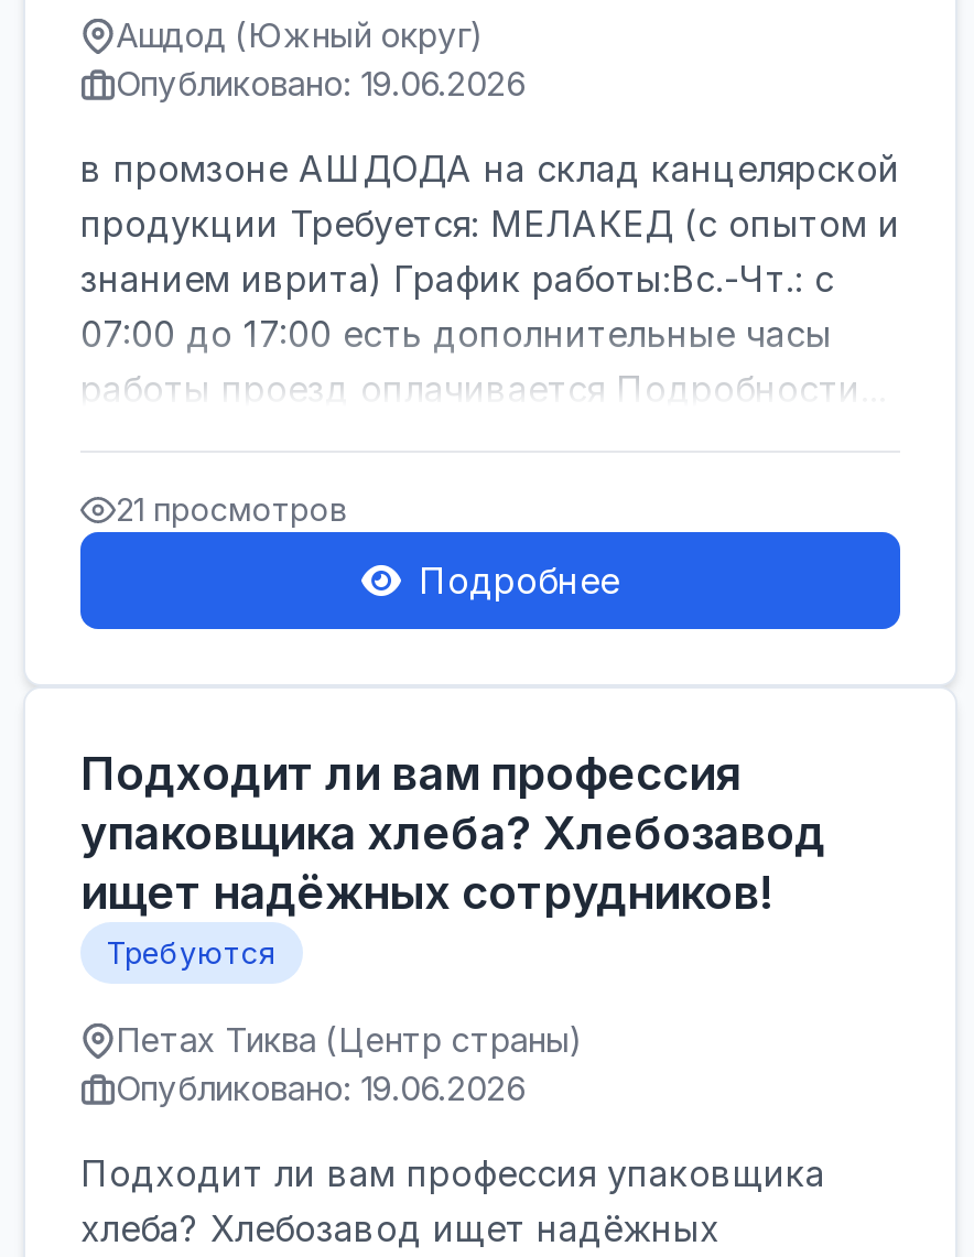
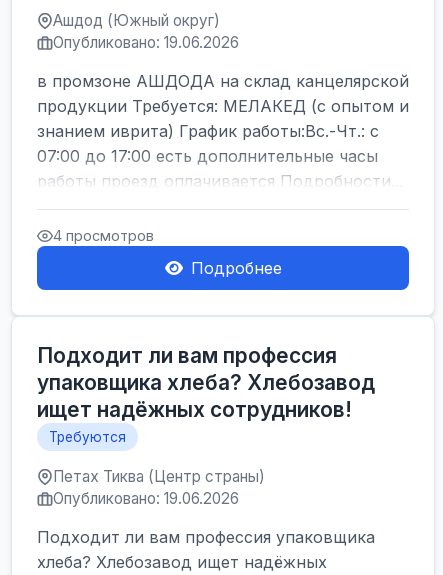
[116,490,347,528] 21 просмотров -> [53,227,154,244] 4 просмотров

